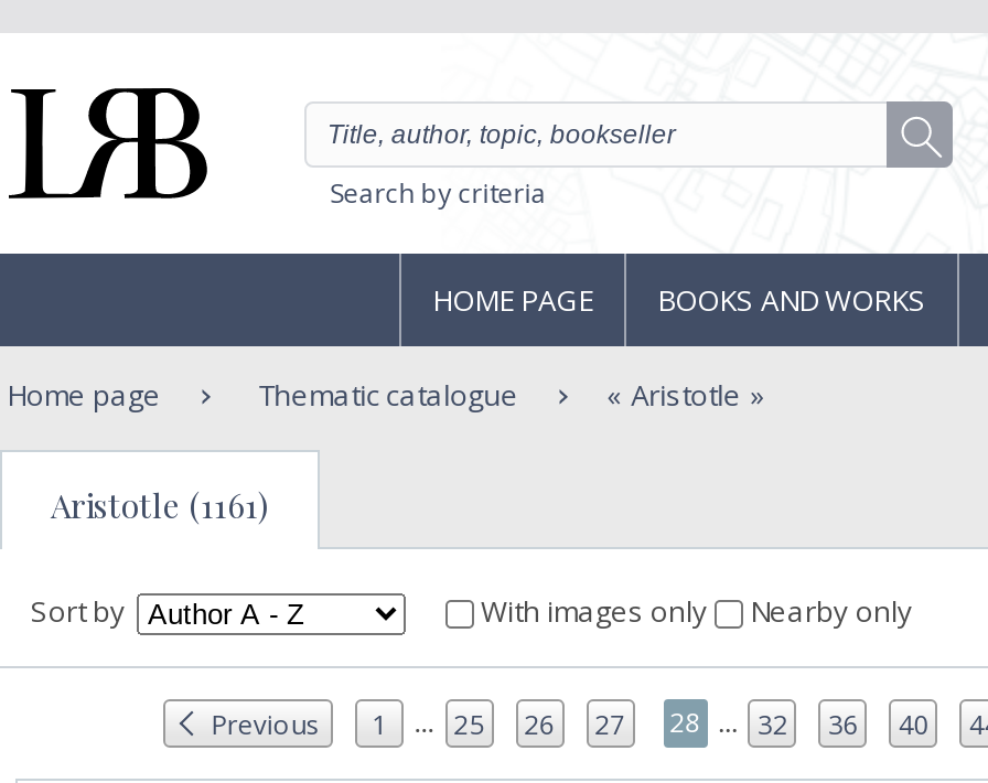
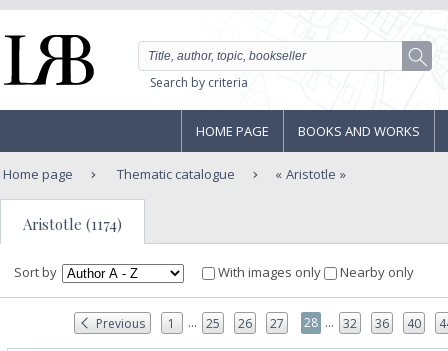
[51,483,269,528] Aristotle (1161) -> [23,214,122,234] Aristotle (1174)

